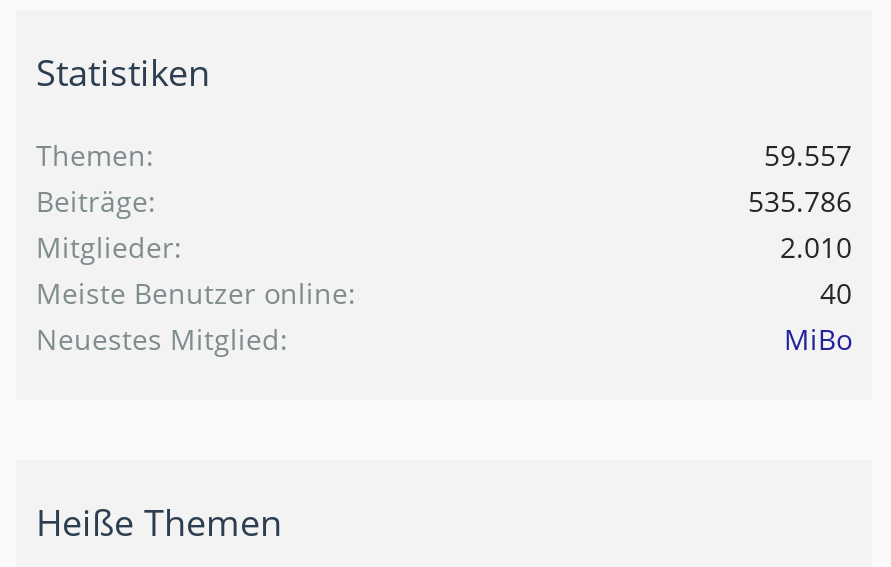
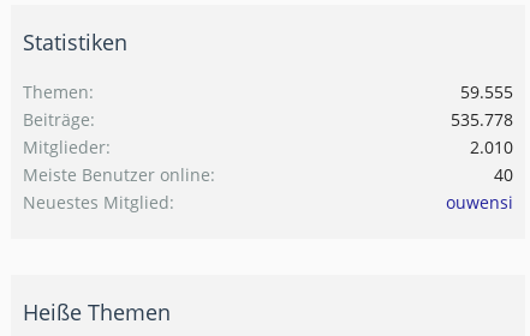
[764,135,852,173] 59.557 -> [460,80,513,103] 59.555
[748,181,852,219] 535.786 -> [451,108,513,130] 535.778
[784,319,852,357] MiBo -> [446,190,513,213] ouwensi

